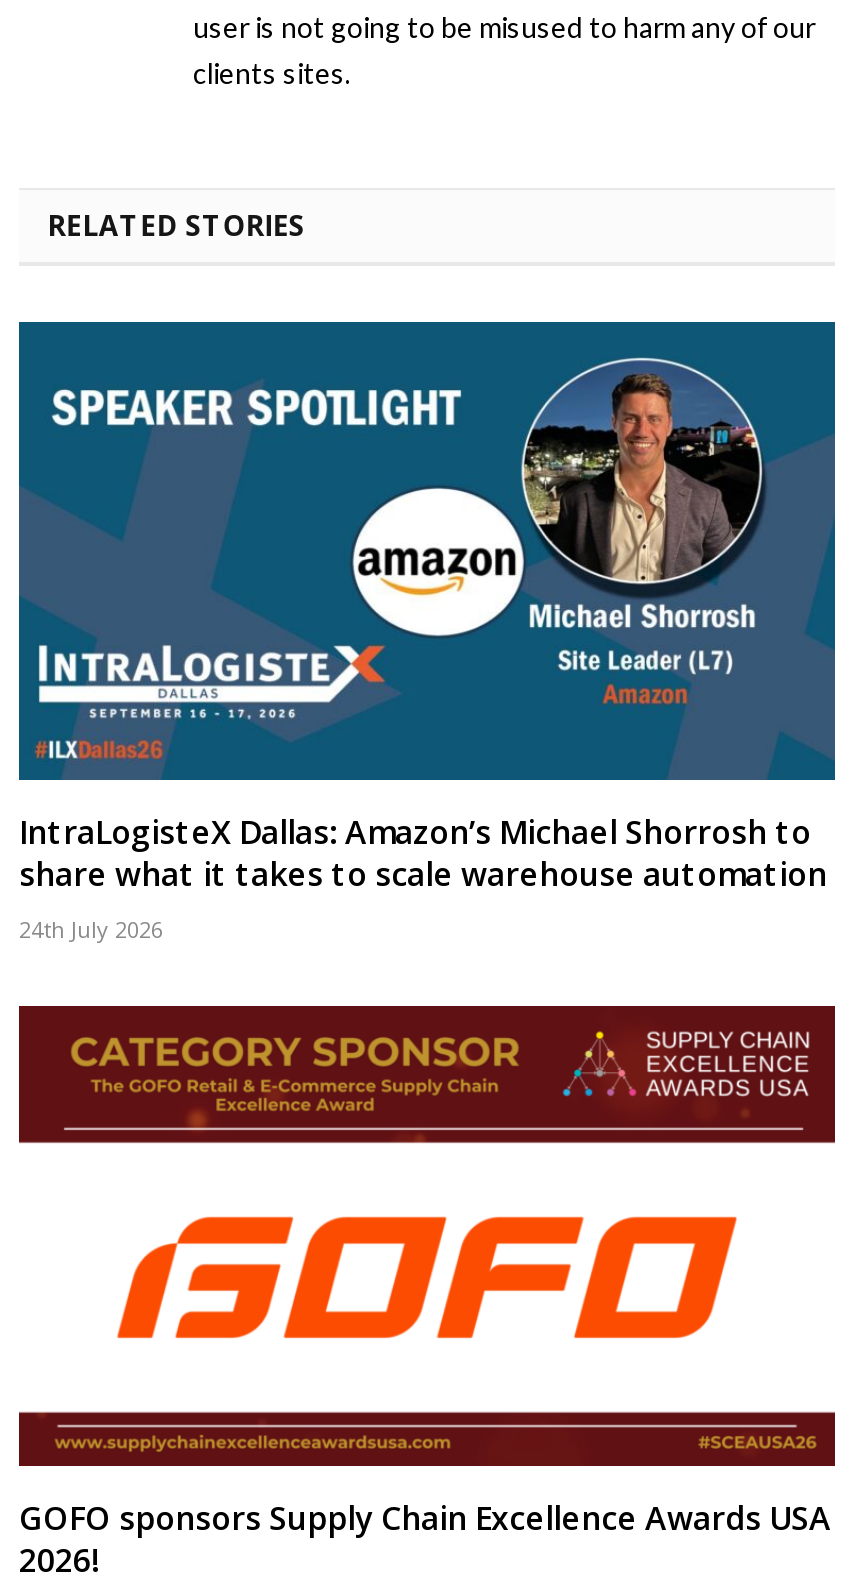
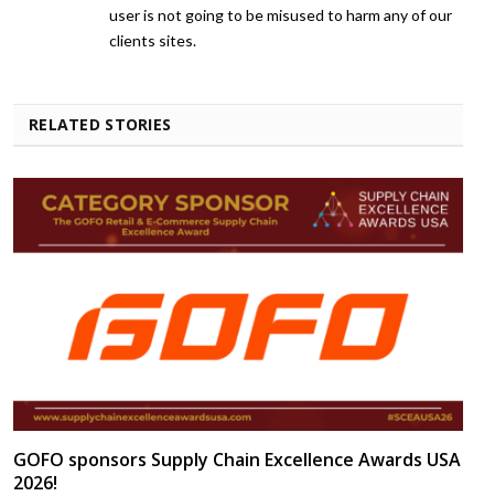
[17,320,837,944] [image] | IntraLogisteX Dallas: Amazon’s Michael Shorrosh to | share what it takes to scale warehouse automation | 24th July 2026 -> none

